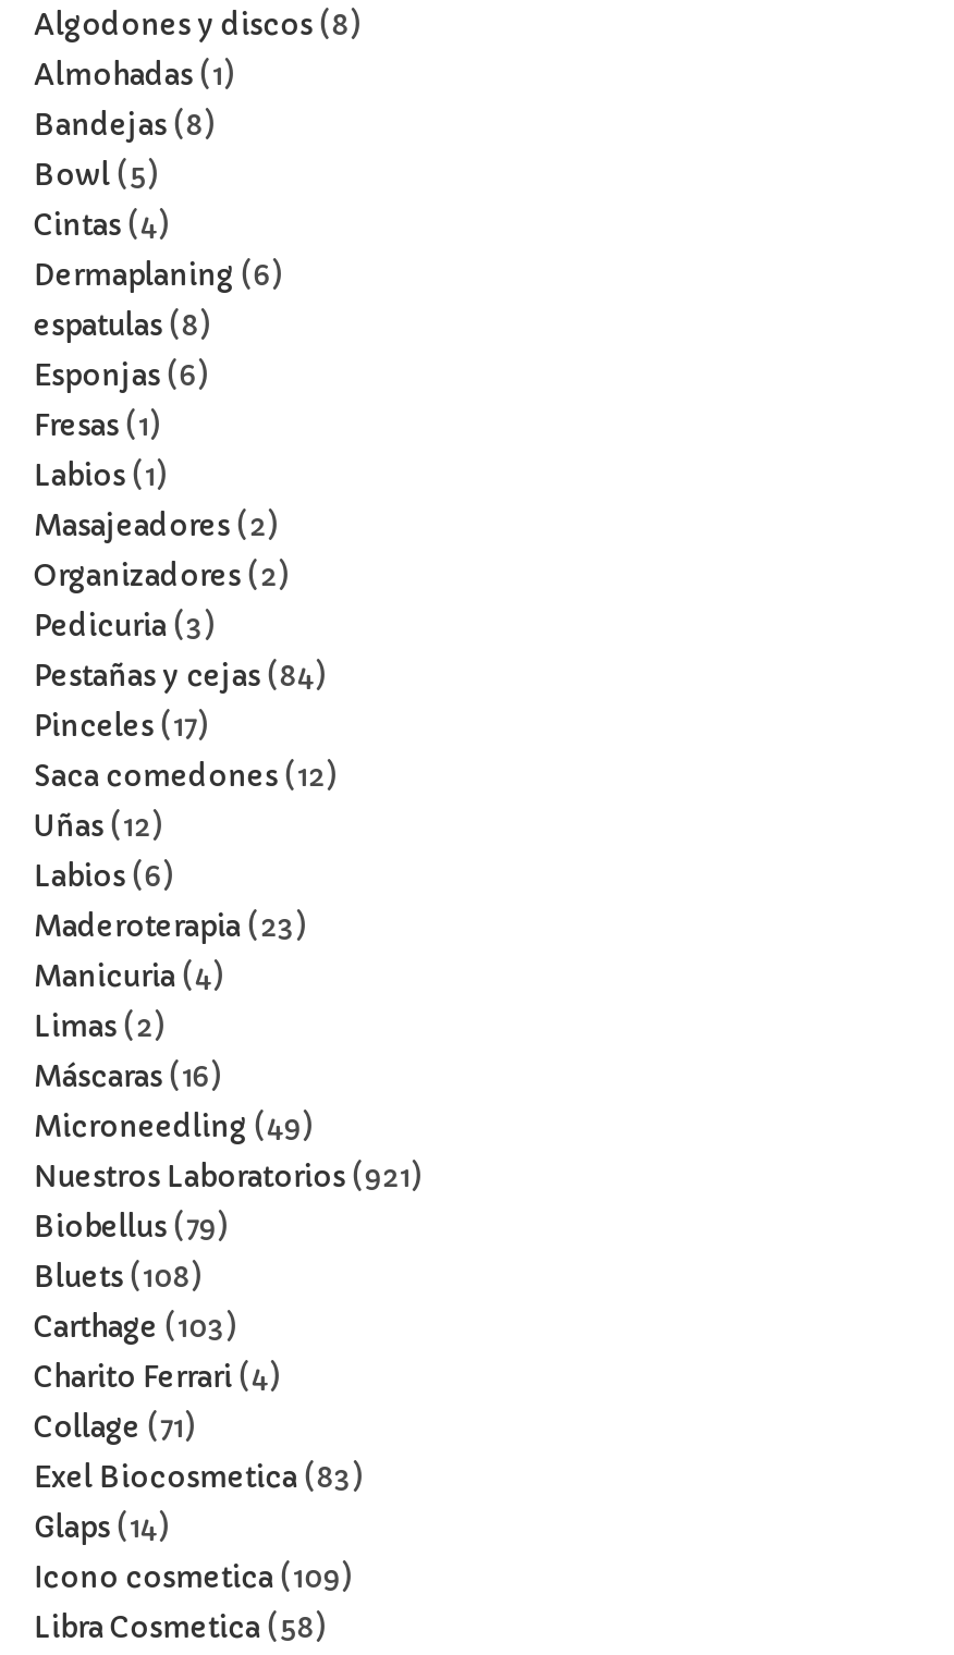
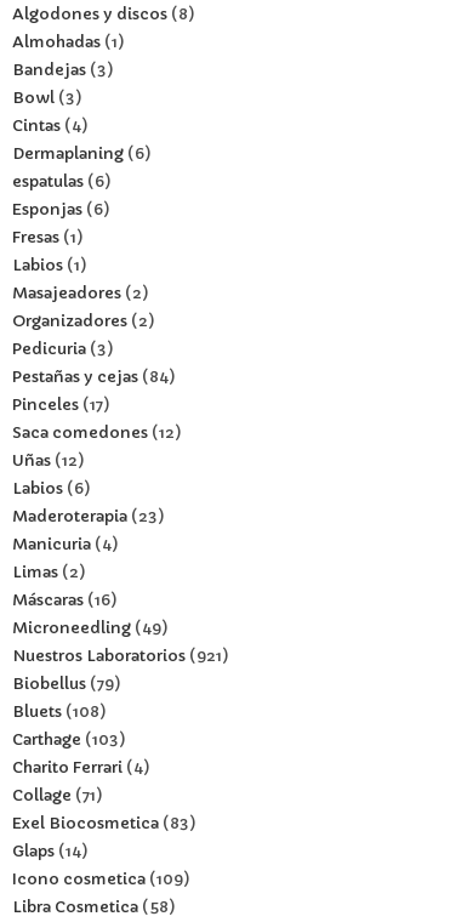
[34,107,203,144] Bandejas 8 -> [13,59,107,80] Bandejas 3
[34,157,147,194] Bowl 5 -> [13,87,76,108] Bowl 3
[34,307,199,344] espatulas 8 -> [13,171,105,192] espatulas 6

